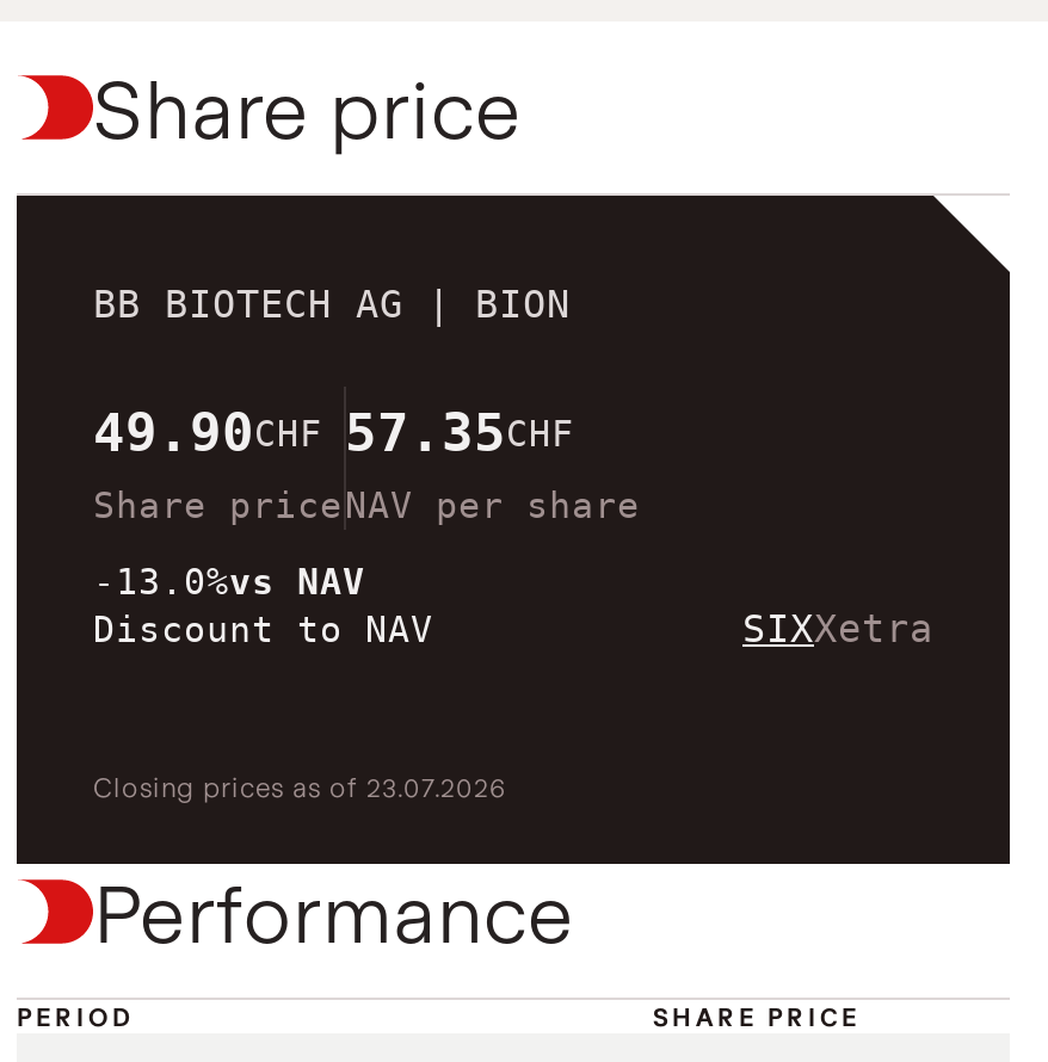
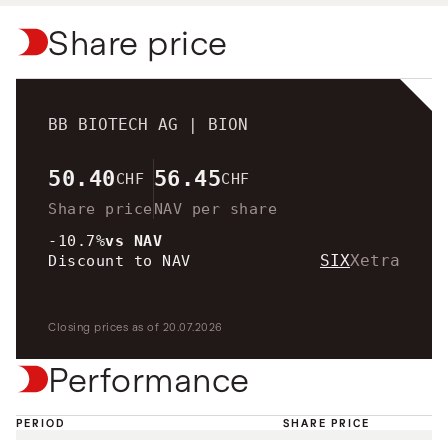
[93,402,322,462] 49.90CHF -> [48,166,144,191] 50.40CHF
[345,402,574,462] 57.35CHF -> [153,166,249,191] 56.45CHF
[93,560,365,603] -13.0%vs NAV -> [48,232,162,250] -10.7%vs NAV
[93,770,507,801] Closing prices as of 23.07.2026 -> [48,320,222,333] Closing prices as of 20.07.2026

